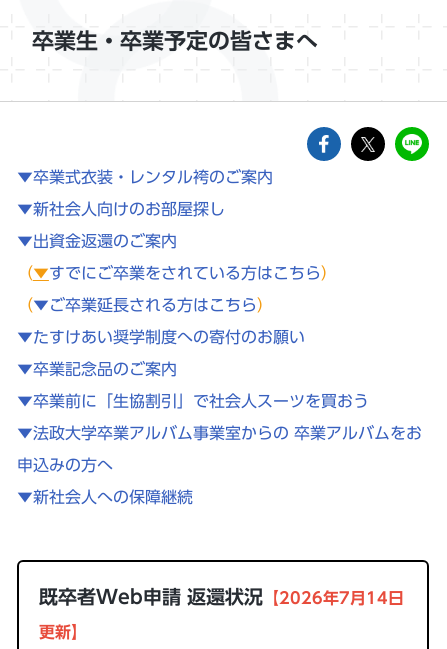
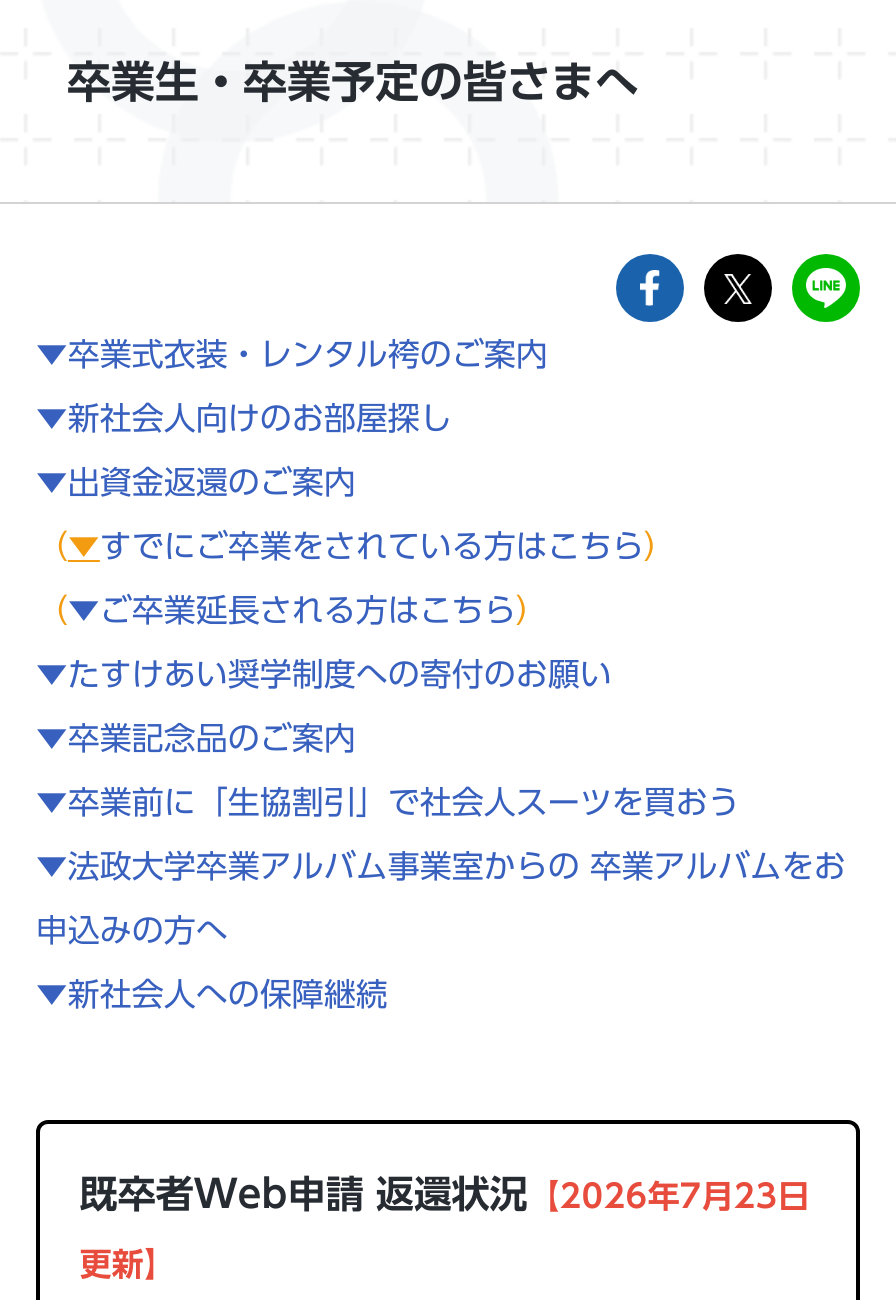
[39,587,404,606] 既卒者Web申請 返還状況【2026年7月14日 -> [80,1174,810,1212] 既卒者Web申請 返還状況【2026年7月23日

